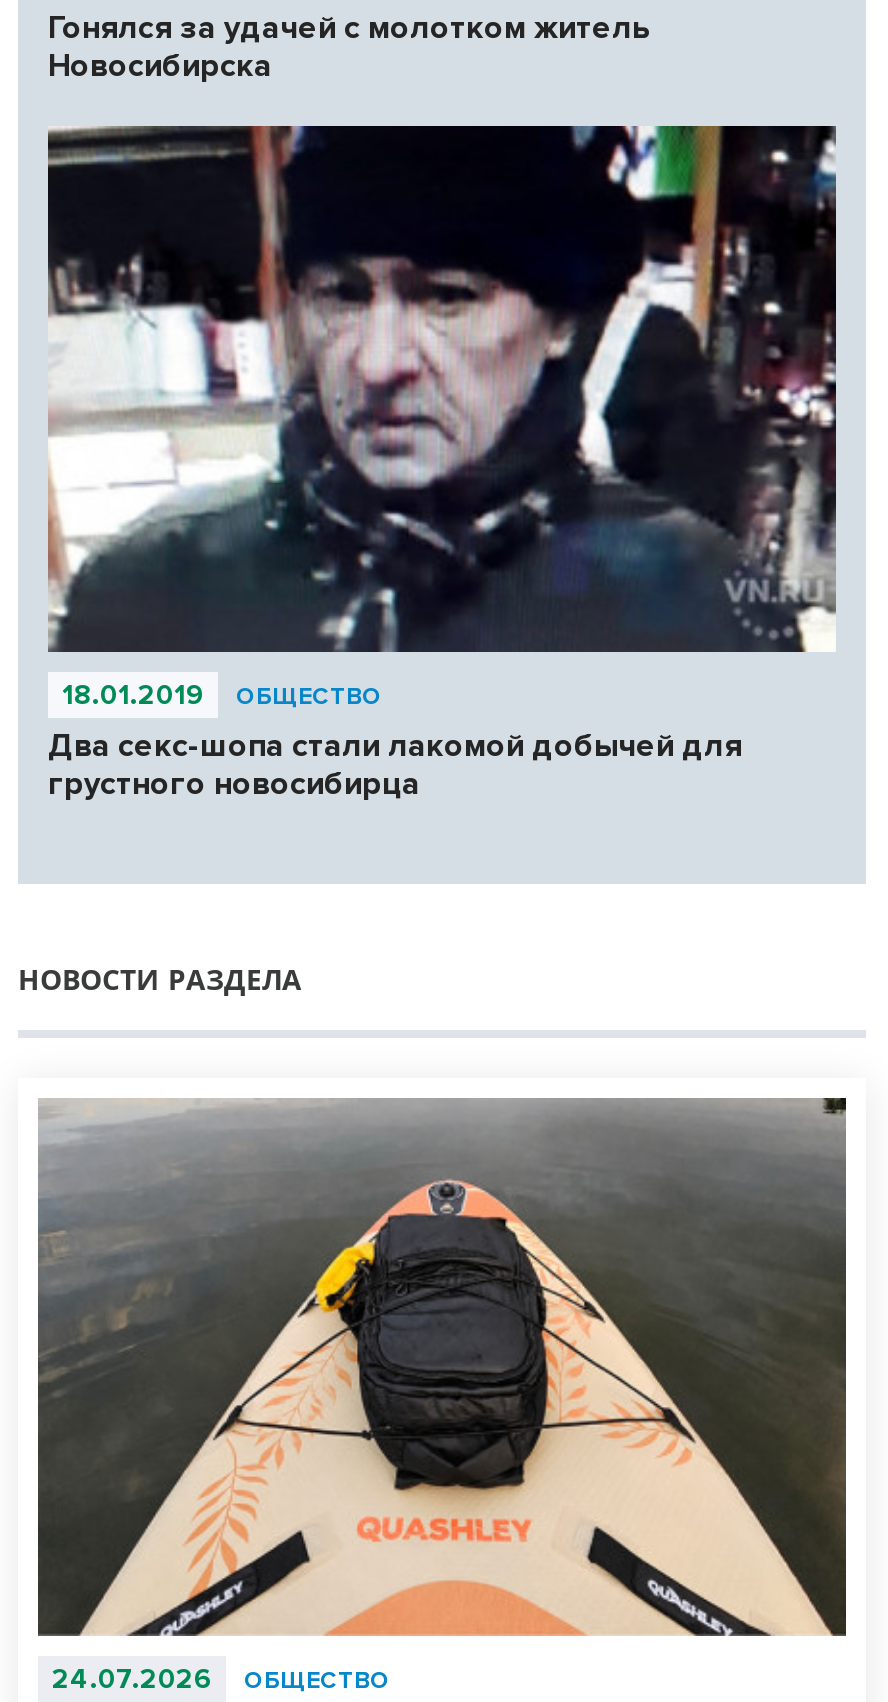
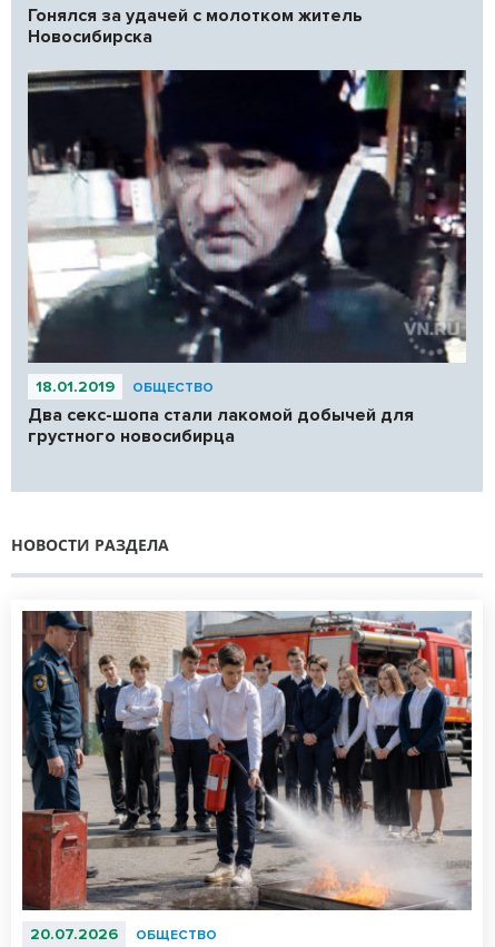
[38,1096,848,1696] [image] | 24.07.2026 ОБЩЕСТВО -> [22,610,473,944] [image] | 20.07.2026 ОБЩЕСТВО

